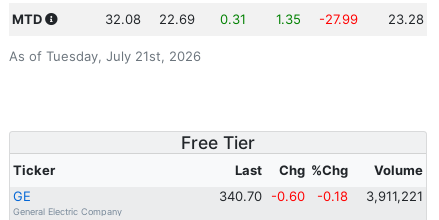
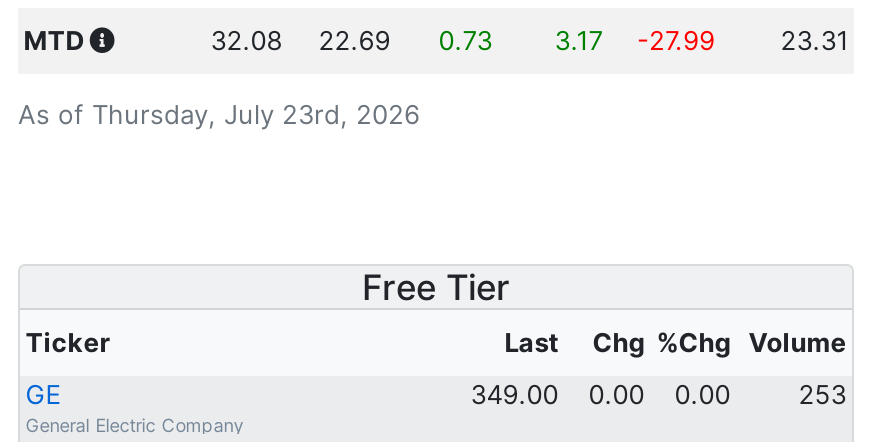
[220,11,246,27] 0.31 -> [438,24,492,56] 0.73
[276,11,301,27] 1.35 -> [554,24,602,56] 3.17
[388,11,424,27] 23.28 -> [780,24,848,56] 23.31
[9,47,201,63] As of Tuesday, July 21st, 2026 -> [18,97,420,129] As of Thursday, July 23rd, 2026
[219,188,423,204] 340.70 -0.60 | -0.18 | 3,911,221 -> [470,378,846,410] 349.00 | 0.00 | 0.00 | 253

